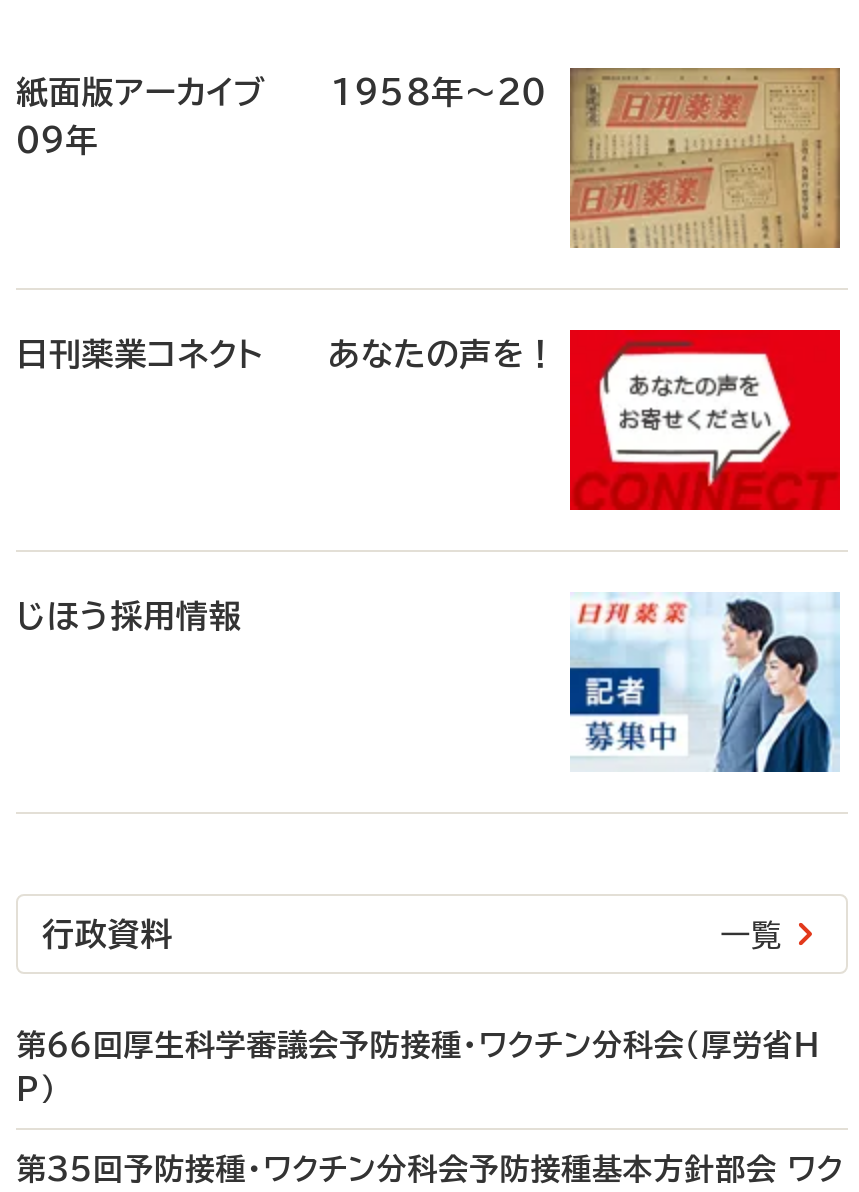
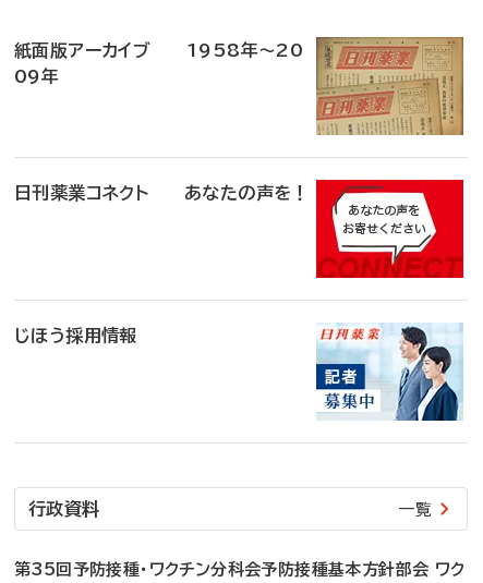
[16,1030,818,1104] 第66回厚生科学審議会予防接種・ワクチン分科会（厚労省H | P） -> none

